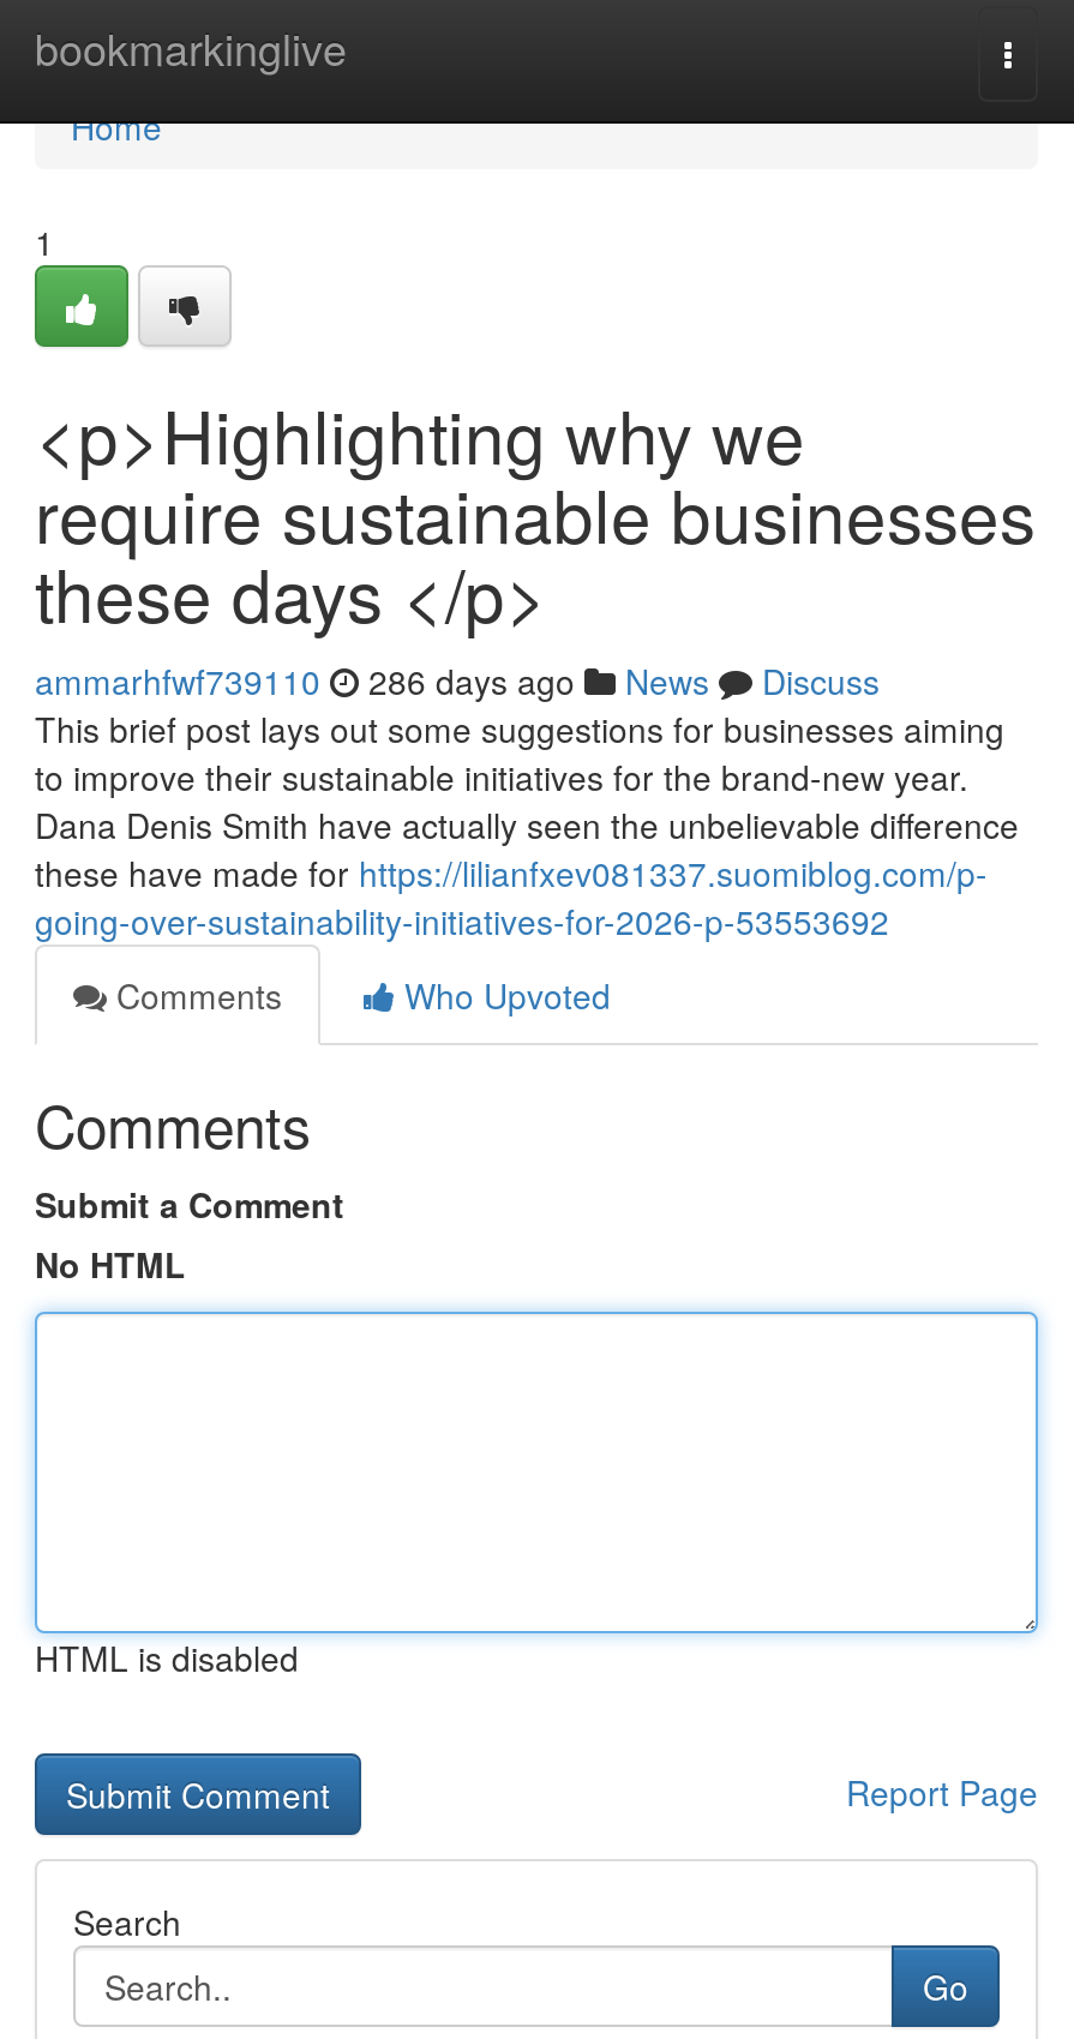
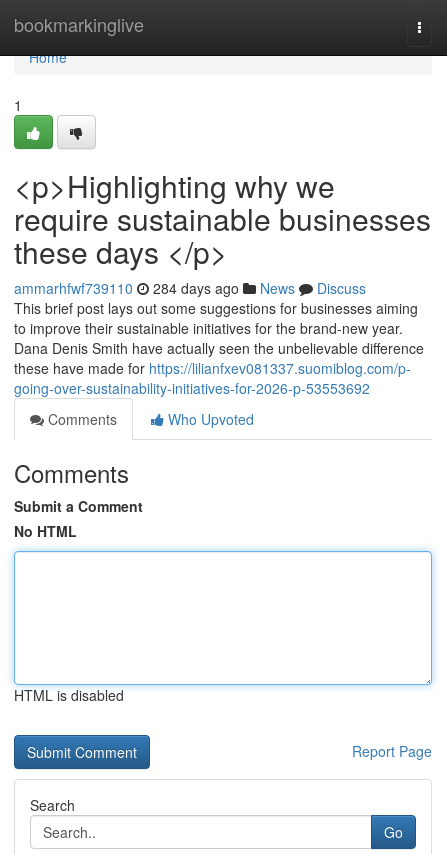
[35,656,880,704] ammarhfwf739110 286 days ago News Discuss -> [14,278,366,298] ammarhfwf739110 284 days ago News Discuss

